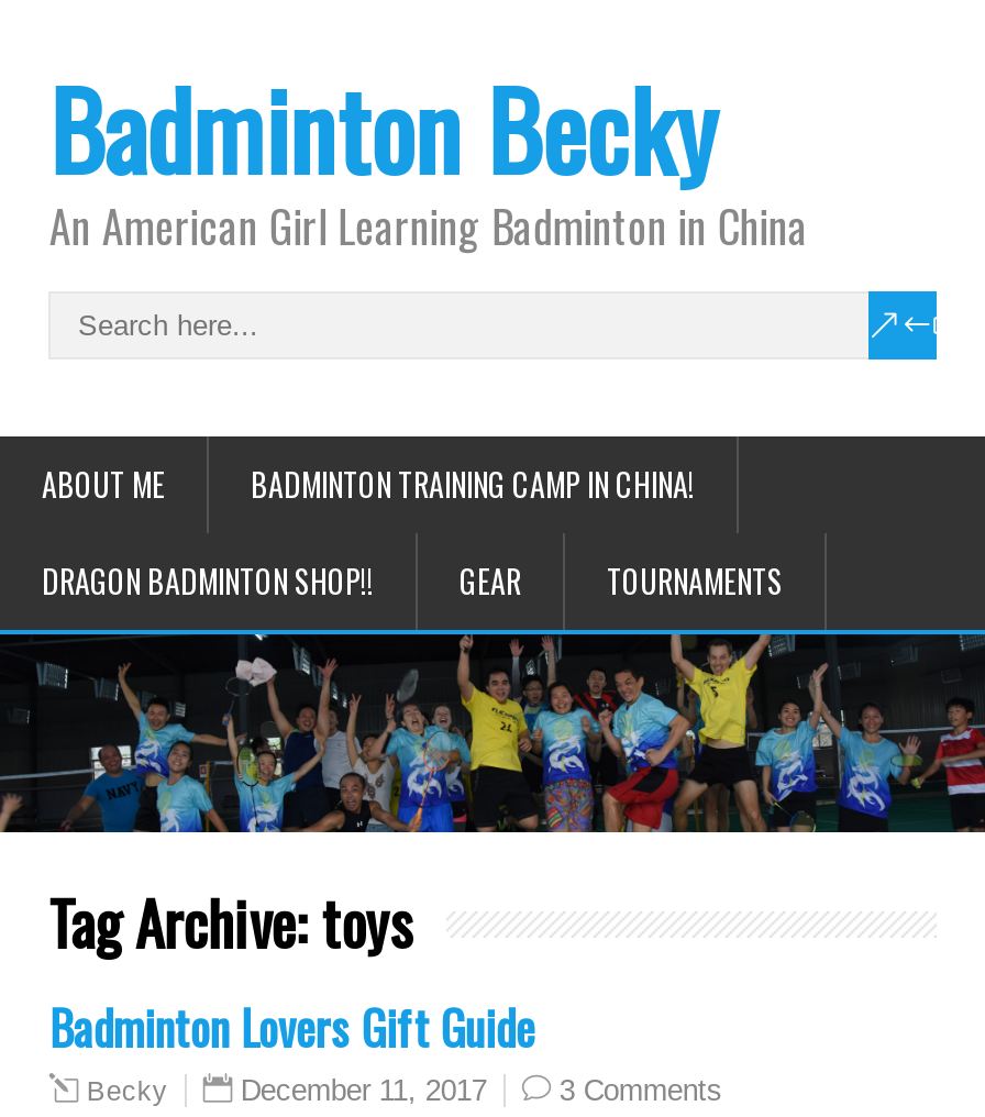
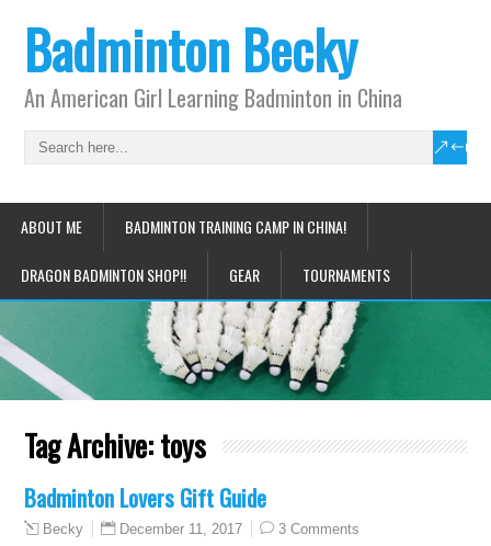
[7,634,978,834] [image] -> [3,300,488,401] [image]

